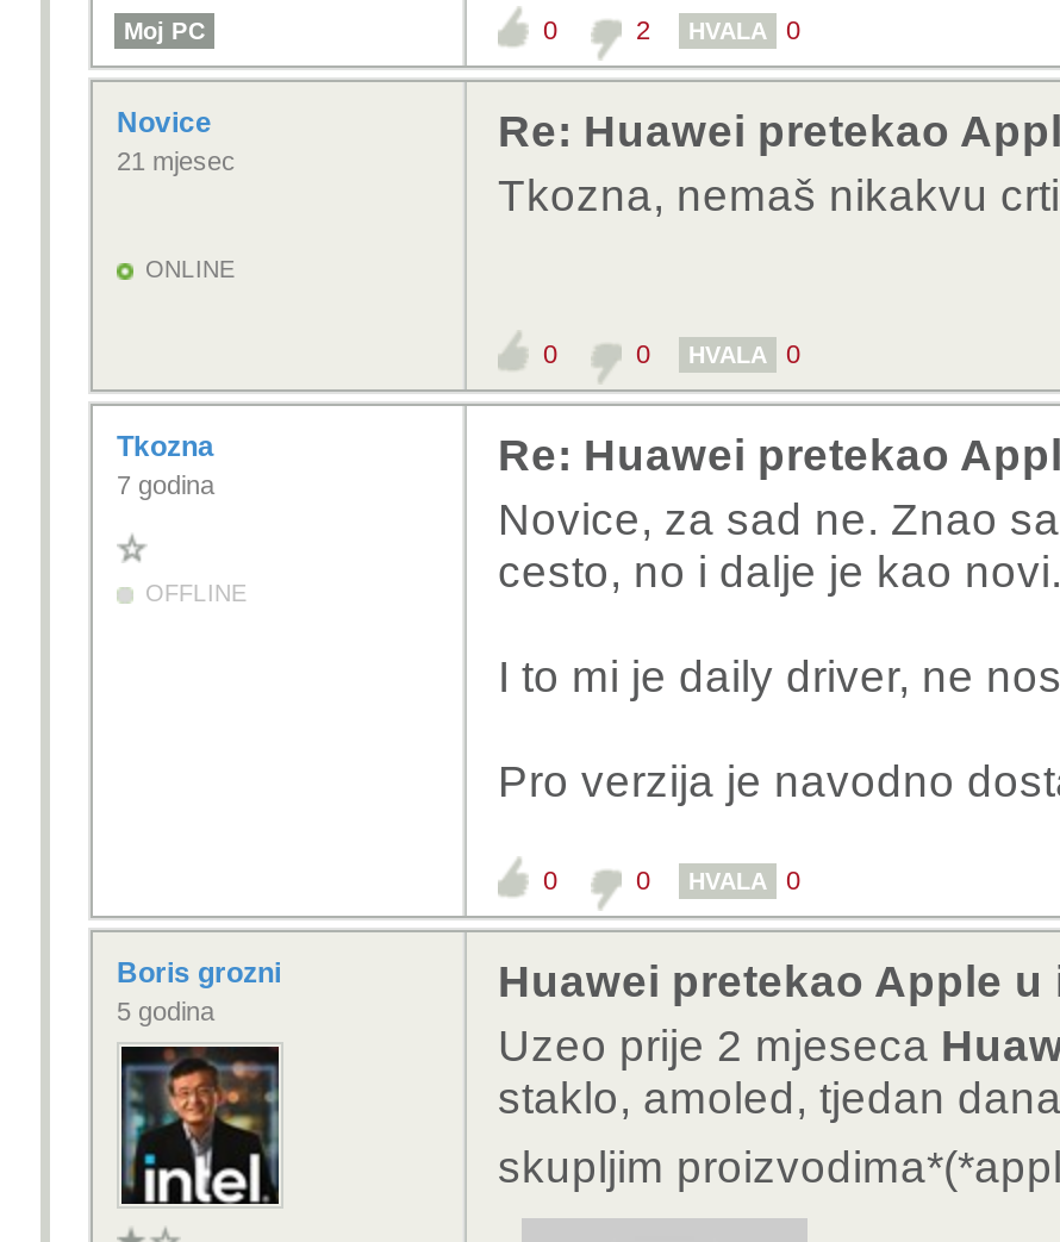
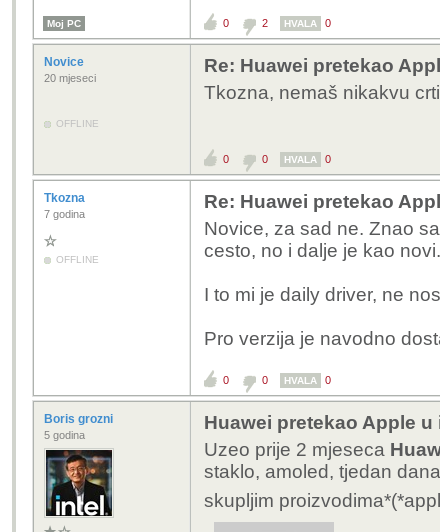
[117,146,236,175] 21 mjesec -> [44,72,96,84] 20 mjeseci
[145,256,236,282] ONLINE -> [56,118,99,129] OFFLINE

